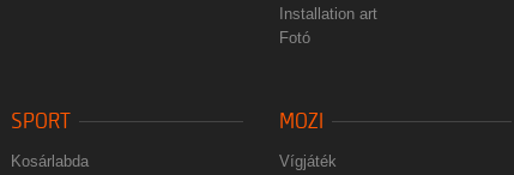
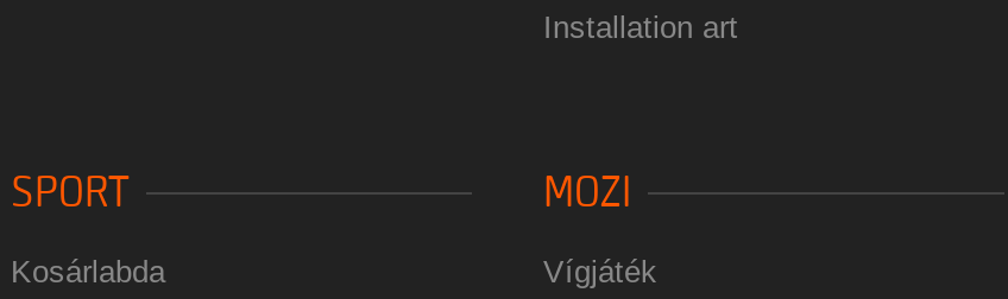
[279,29,310,47] Fotó -> none

